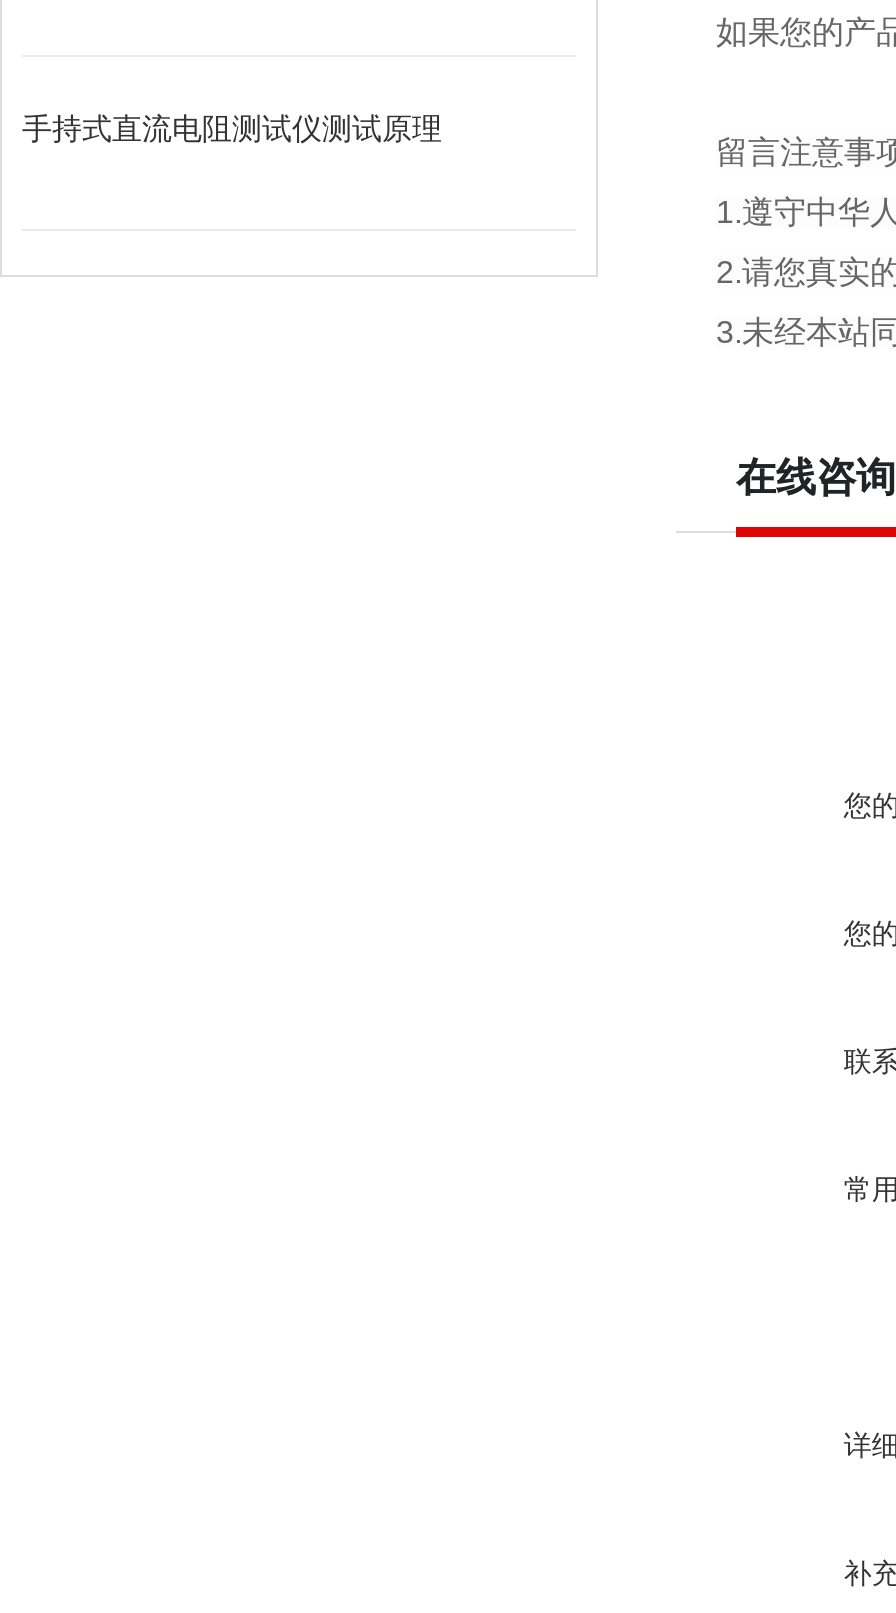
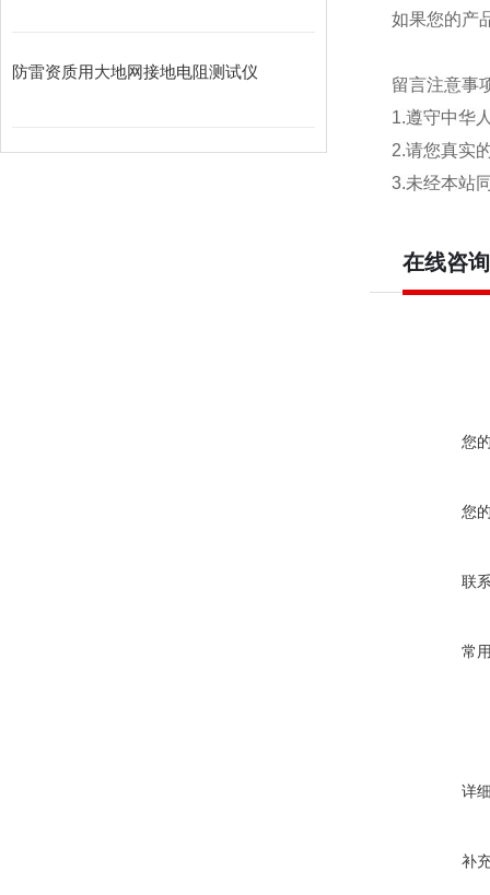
[22,111,442,145] 手持式直流电阻测试仪测试原理 -> [12,62,258,81] 防雷资质用大地网接地电阻测试仪

